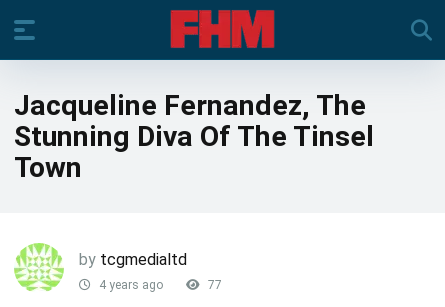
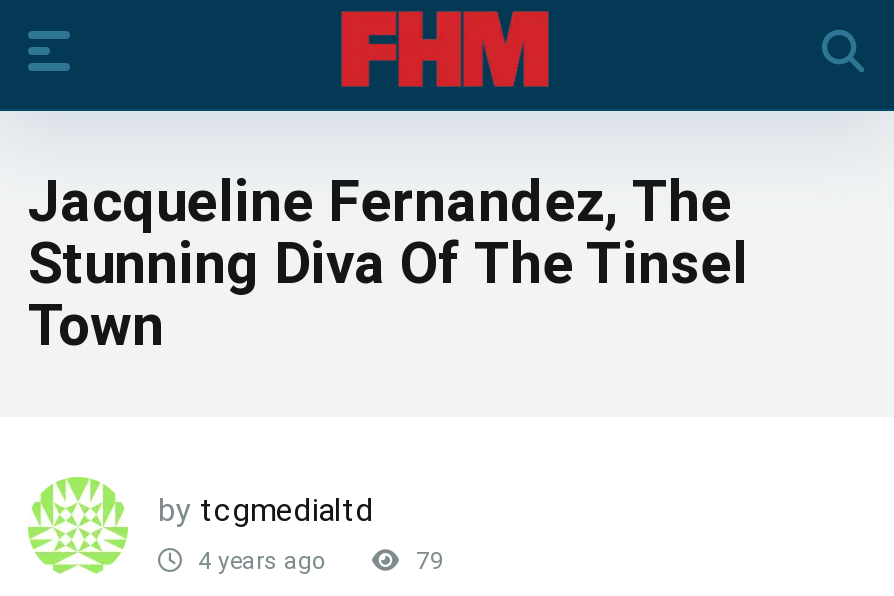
[205,278,222,292] 77 -> [410,547,444,575] 79

